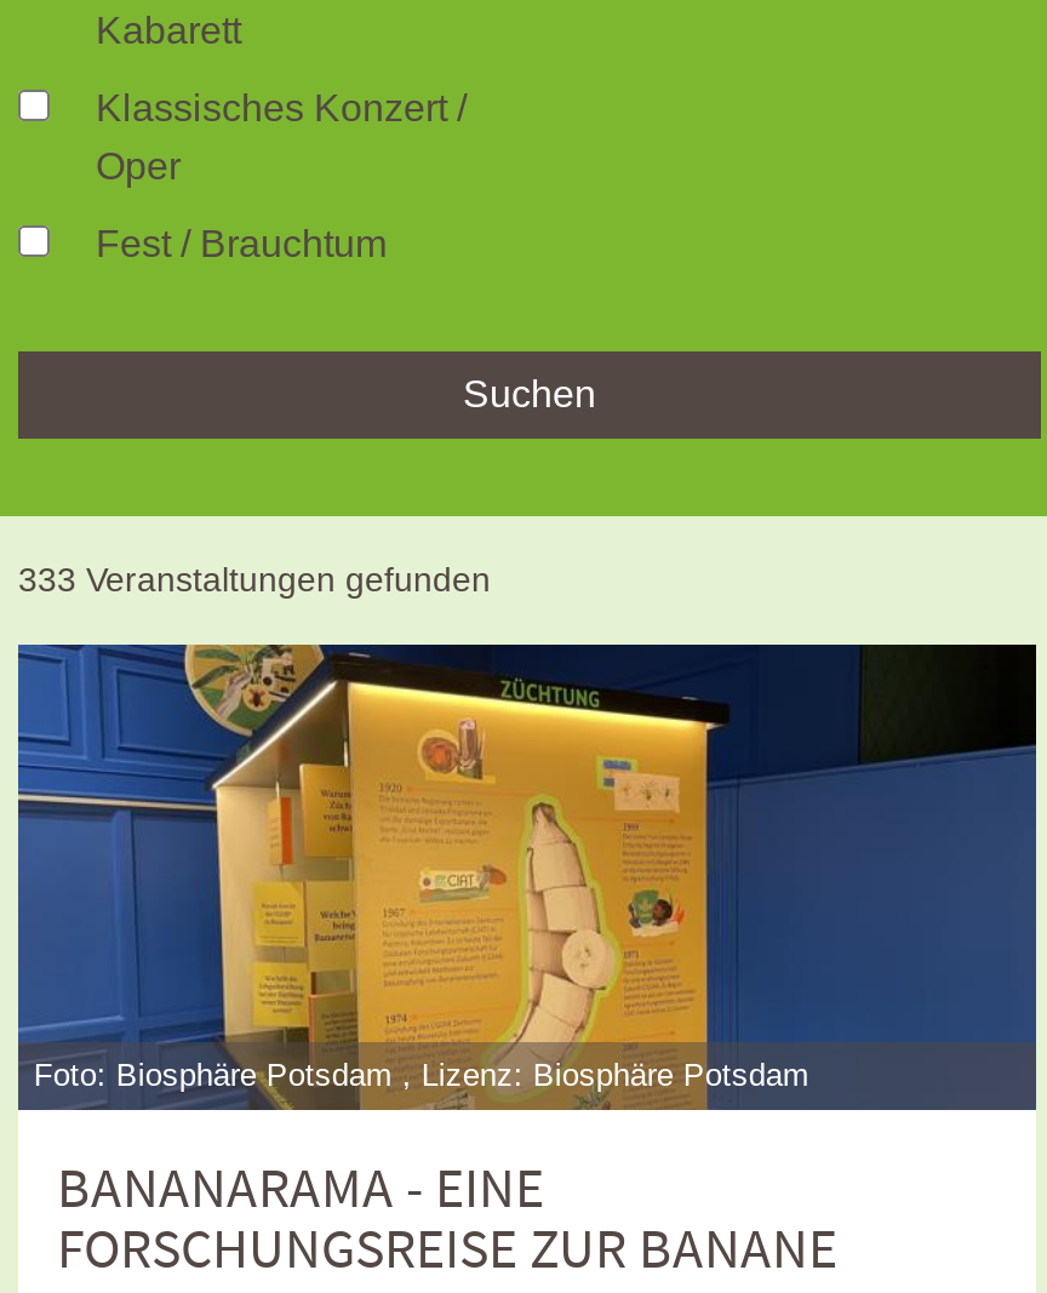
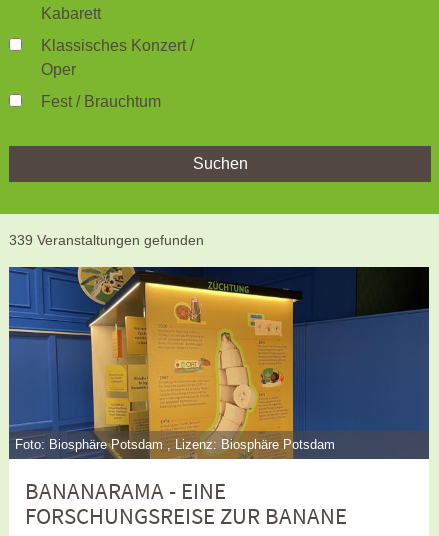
[18,561,491,600] 333 Veranstaltungen gefunden -> [9,232,204,248] 339 Veranstaltungen gefunden

